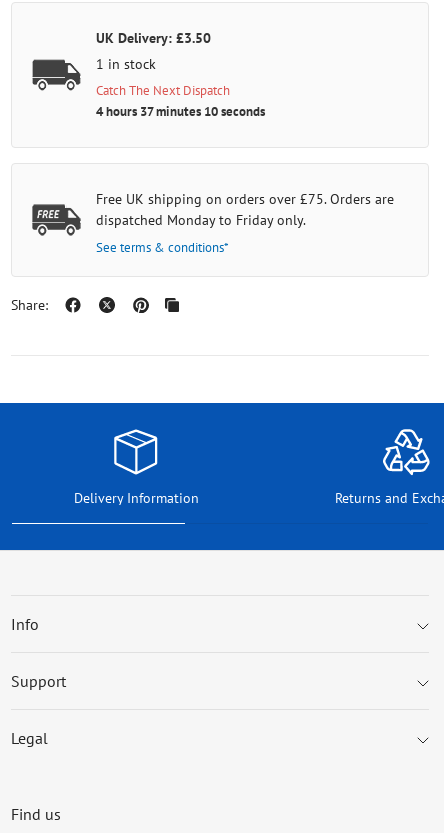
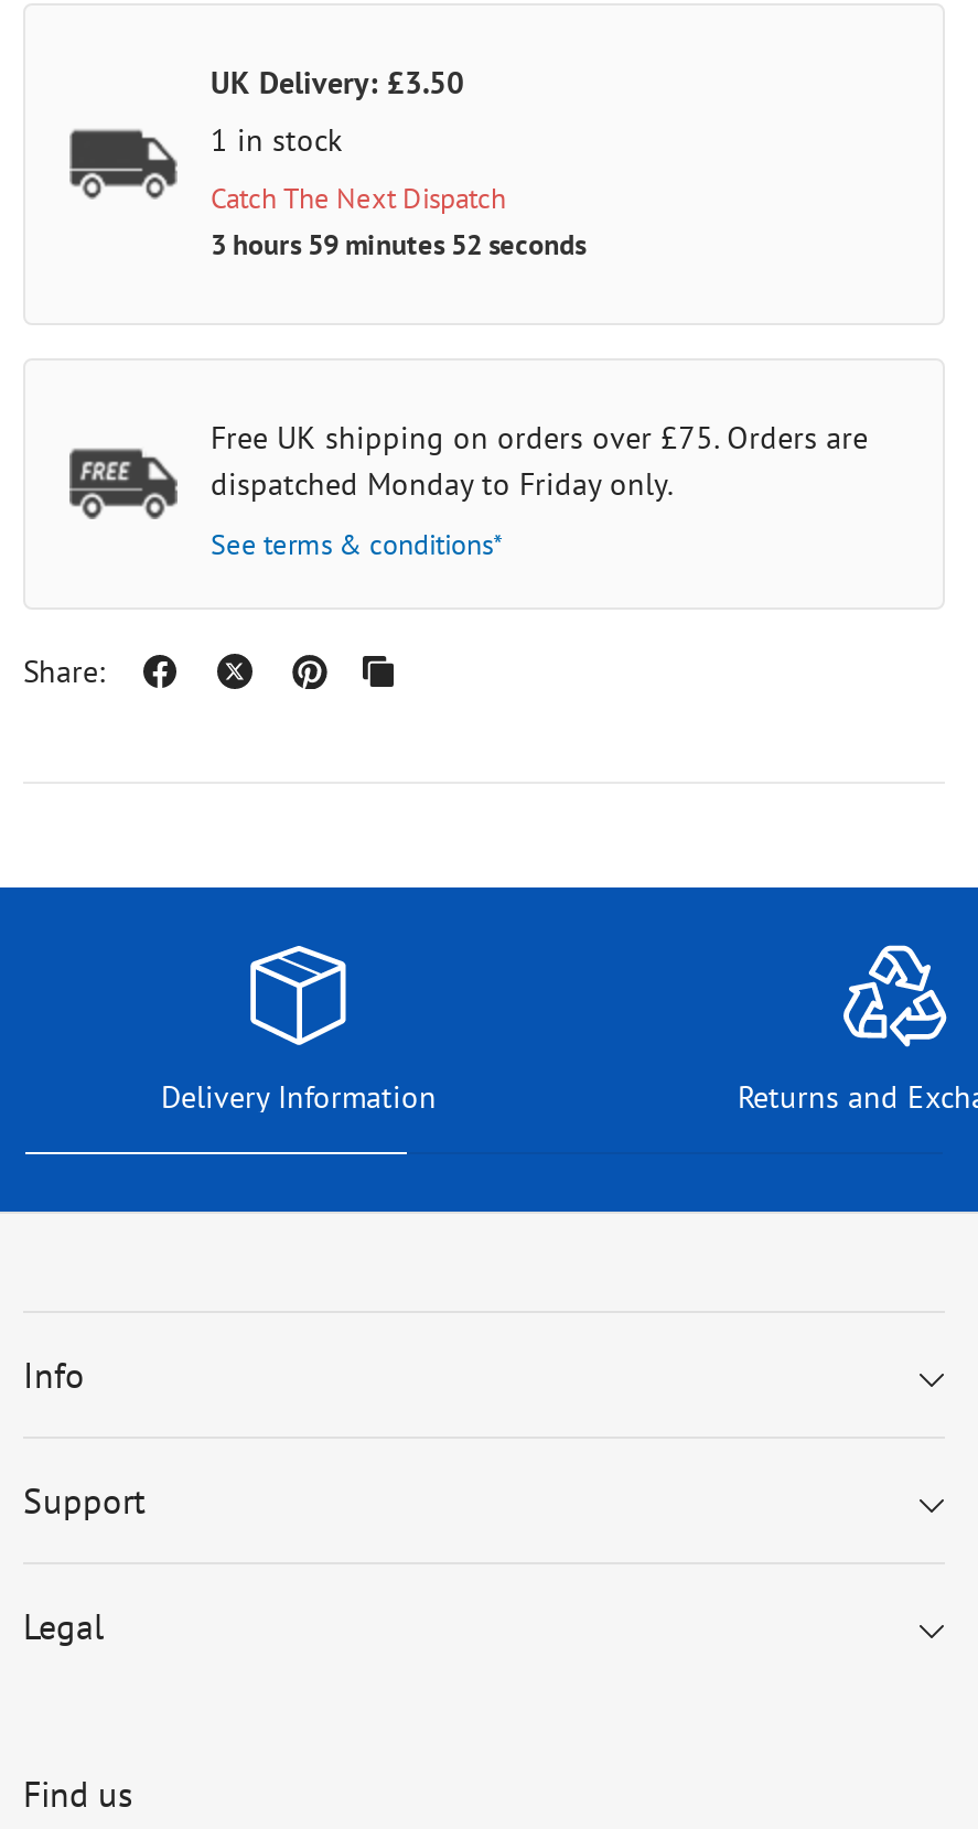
[96,103,265,120] 4 hours 37 minutes 10 seconds -> [211,225,586,263] 3 hours 59 minutes 52 seconds

